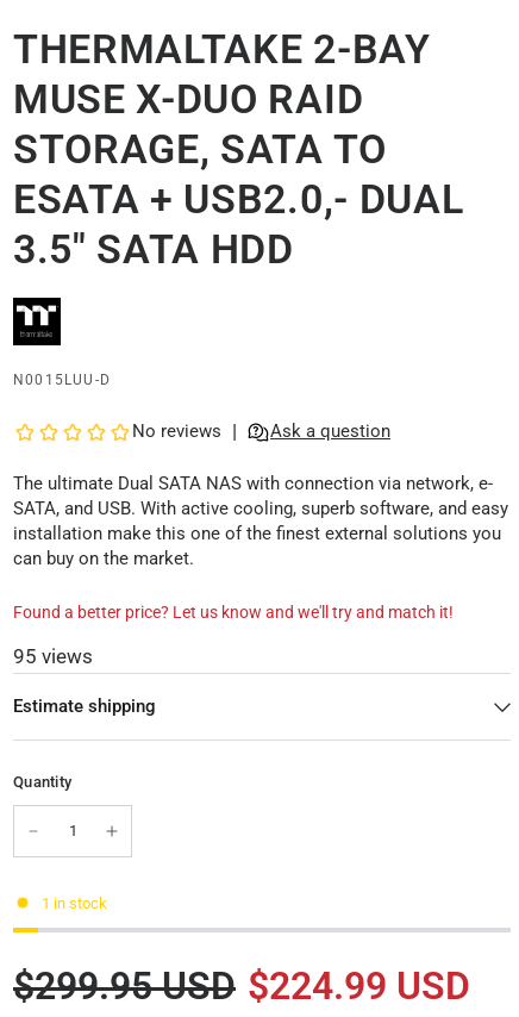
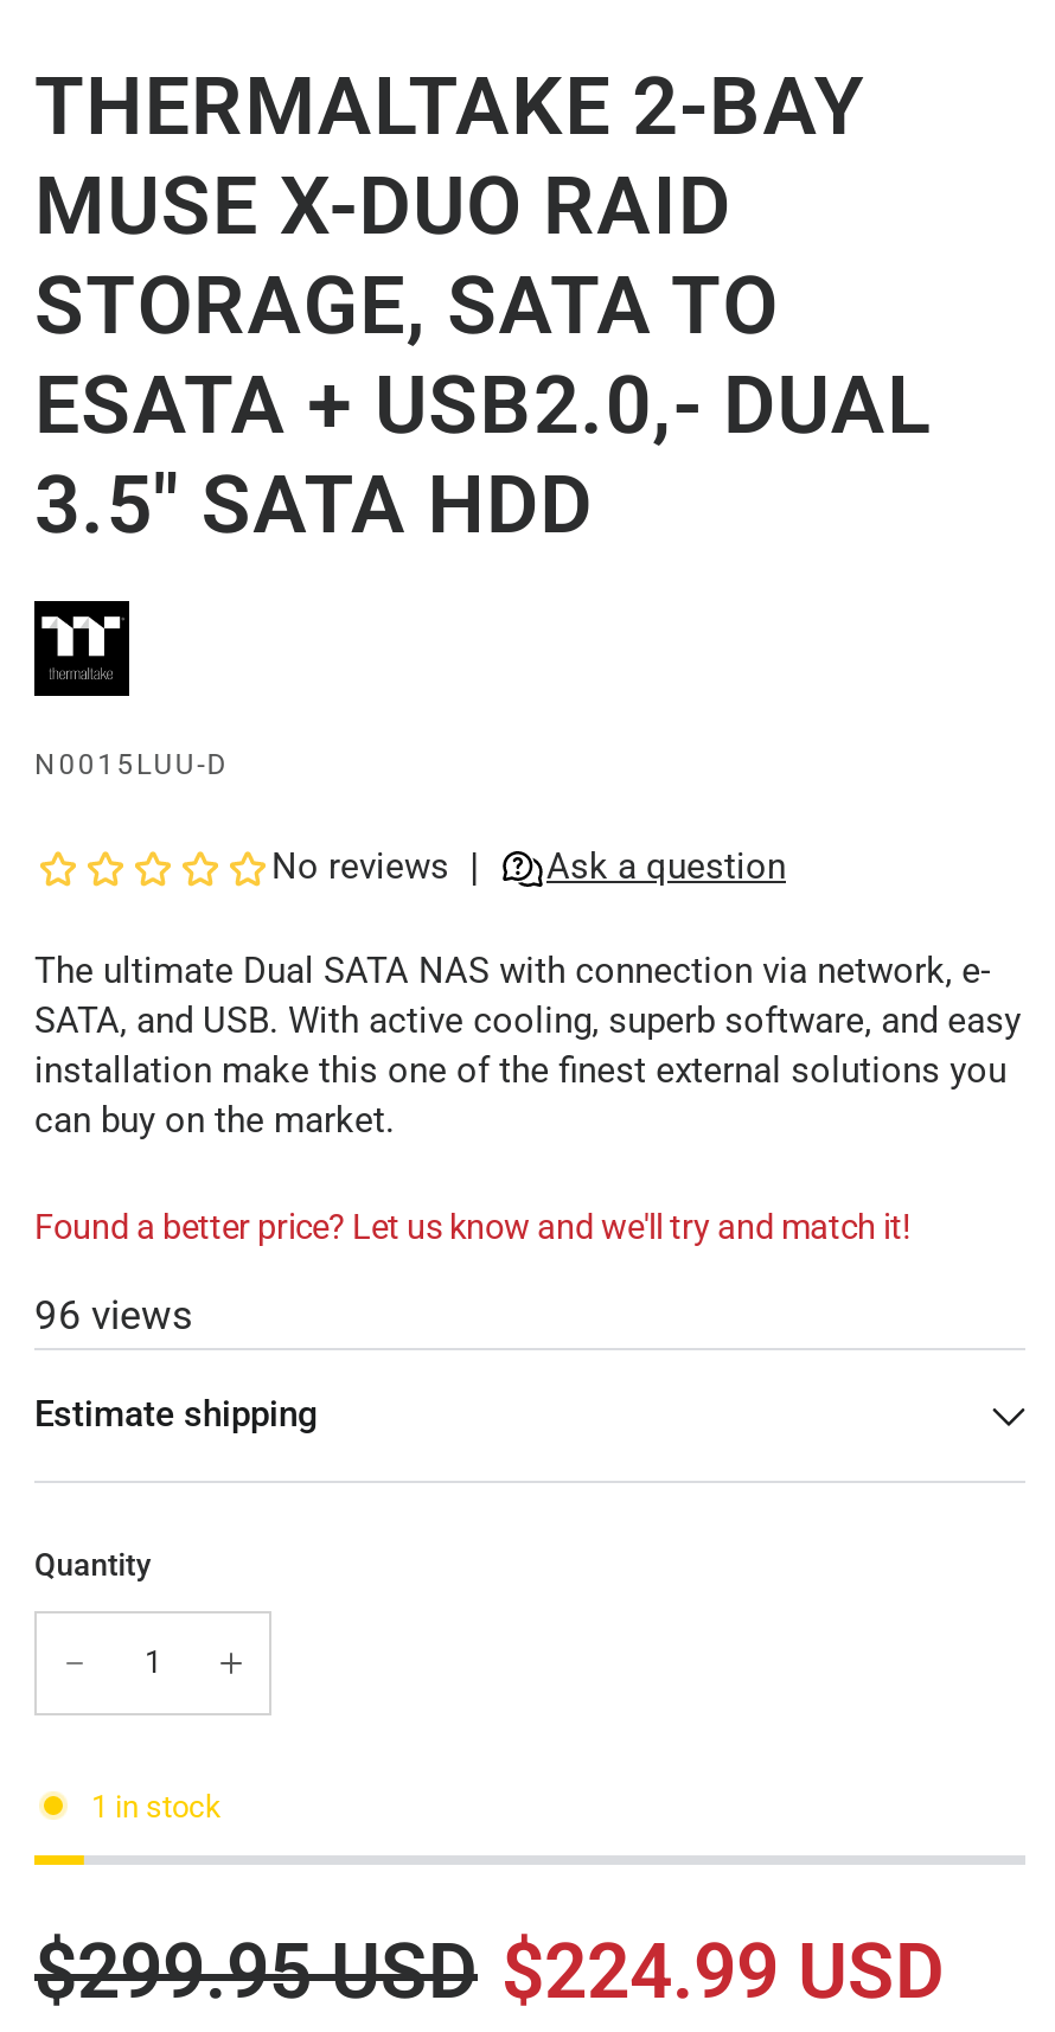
[13,644,93,668] 95 views -> [34,1292,193,1339] 96 views

